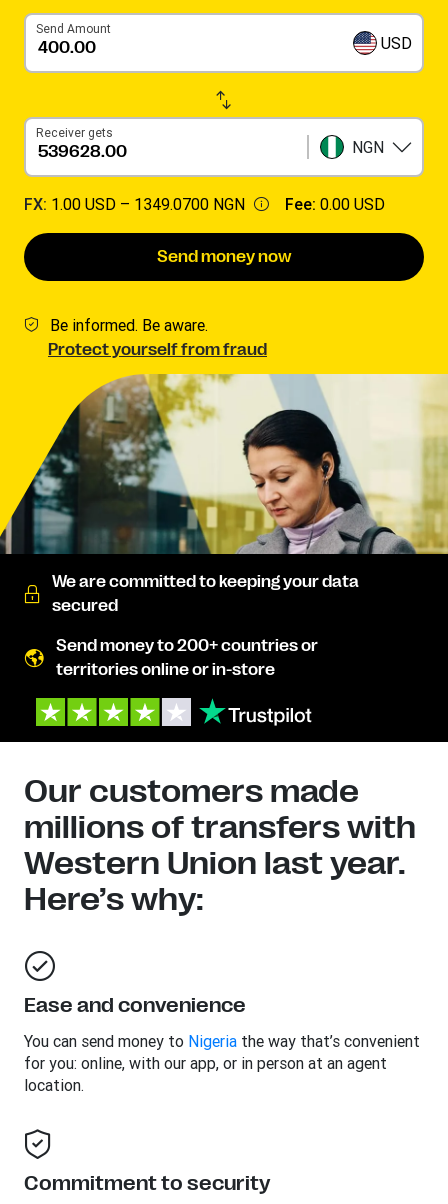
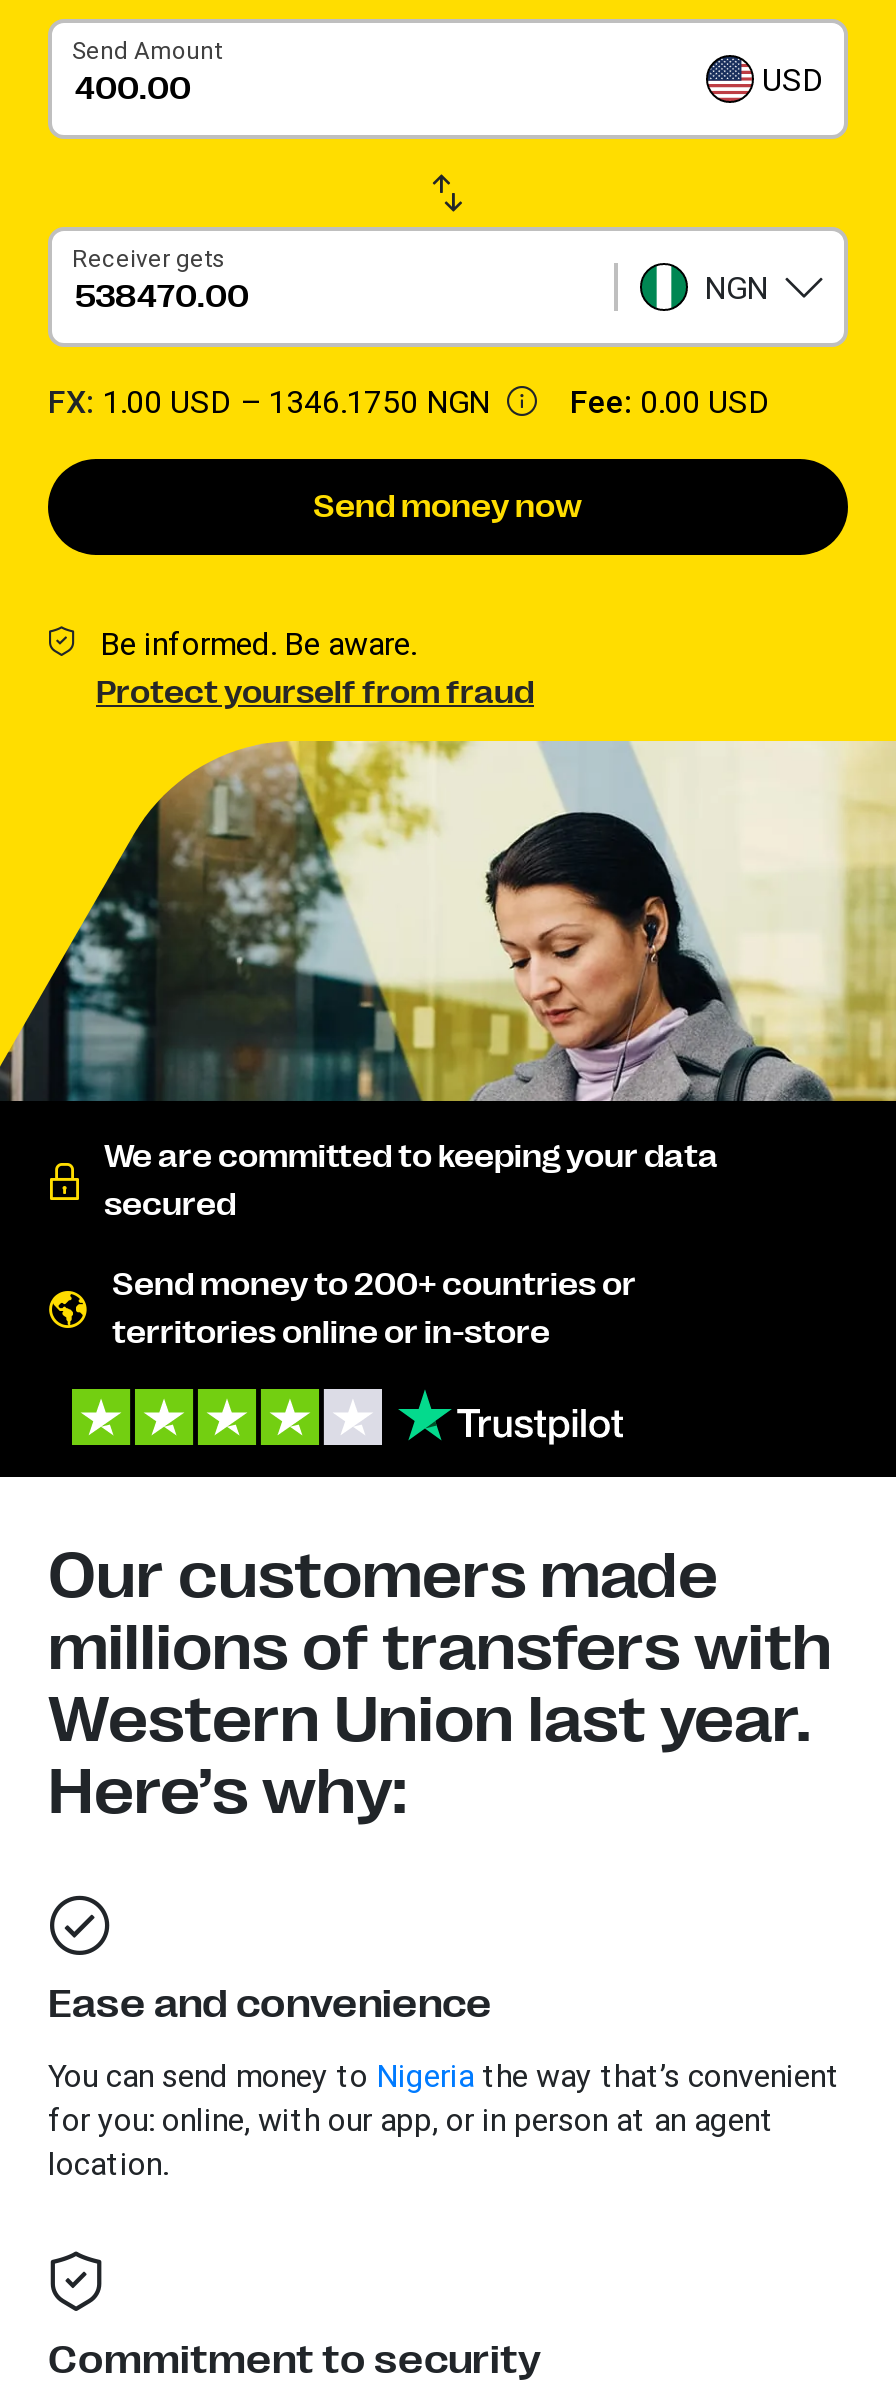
[24,194,385,214] FX: 1.00 USD – 1349.0700 NGN Fee: 0.00 USD -> [48,381,770,421] FX: 1.00 USD – 1346.1750 NGN Fee: 0.00 USD

